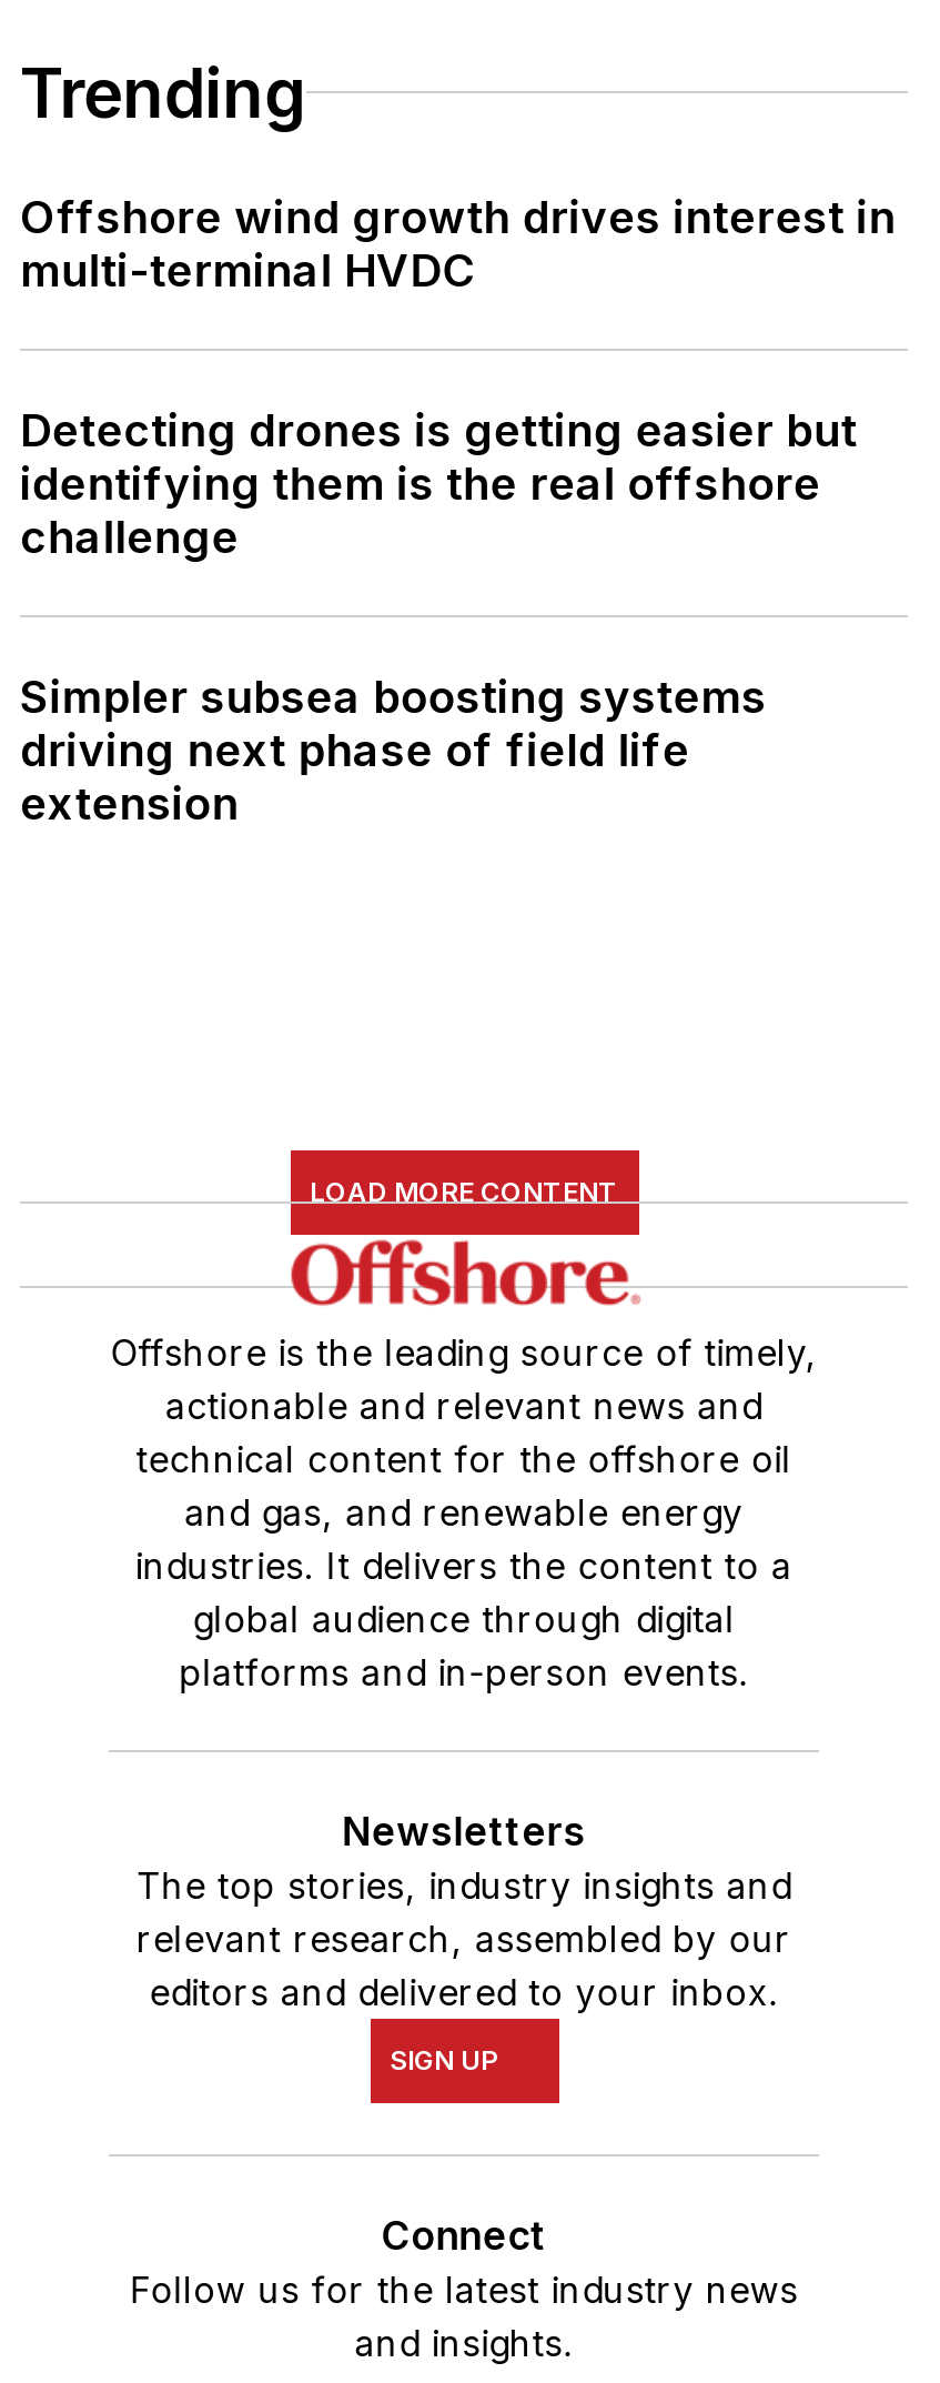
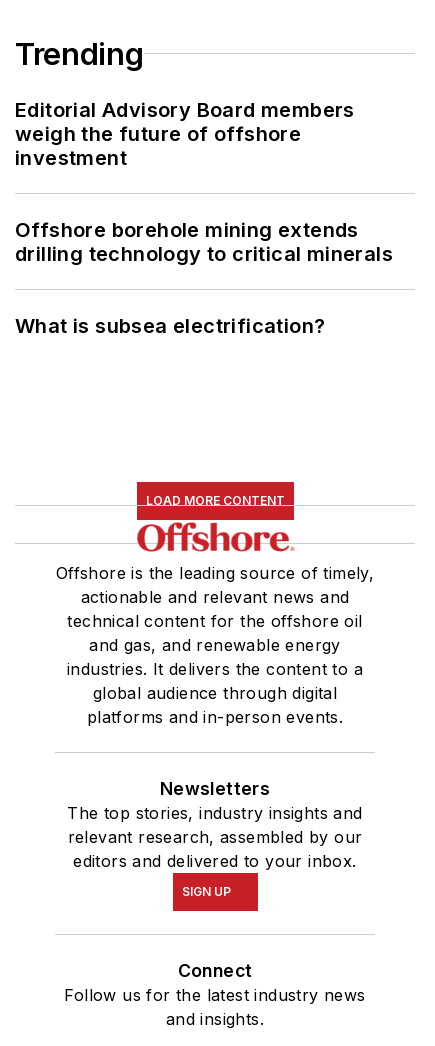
[20,190,896,297] Offshore wind growth drives interest in | multi-terminal HVDC -> [15,98,355,170] Editorial Advisory Board members | weigh the future of offshore | investment
[20,403,857,563] Detecting drones is getting easier but | identifying them is the real offshore | challenge -> [15,218,393,266] Offshore borehole mining extends | drilling technology to critical minerals
[20,670,767,830] Simpler subsea boosting systems | driving next phase of field life | extension -> [15,314,325,338] What is subsea electrification?

